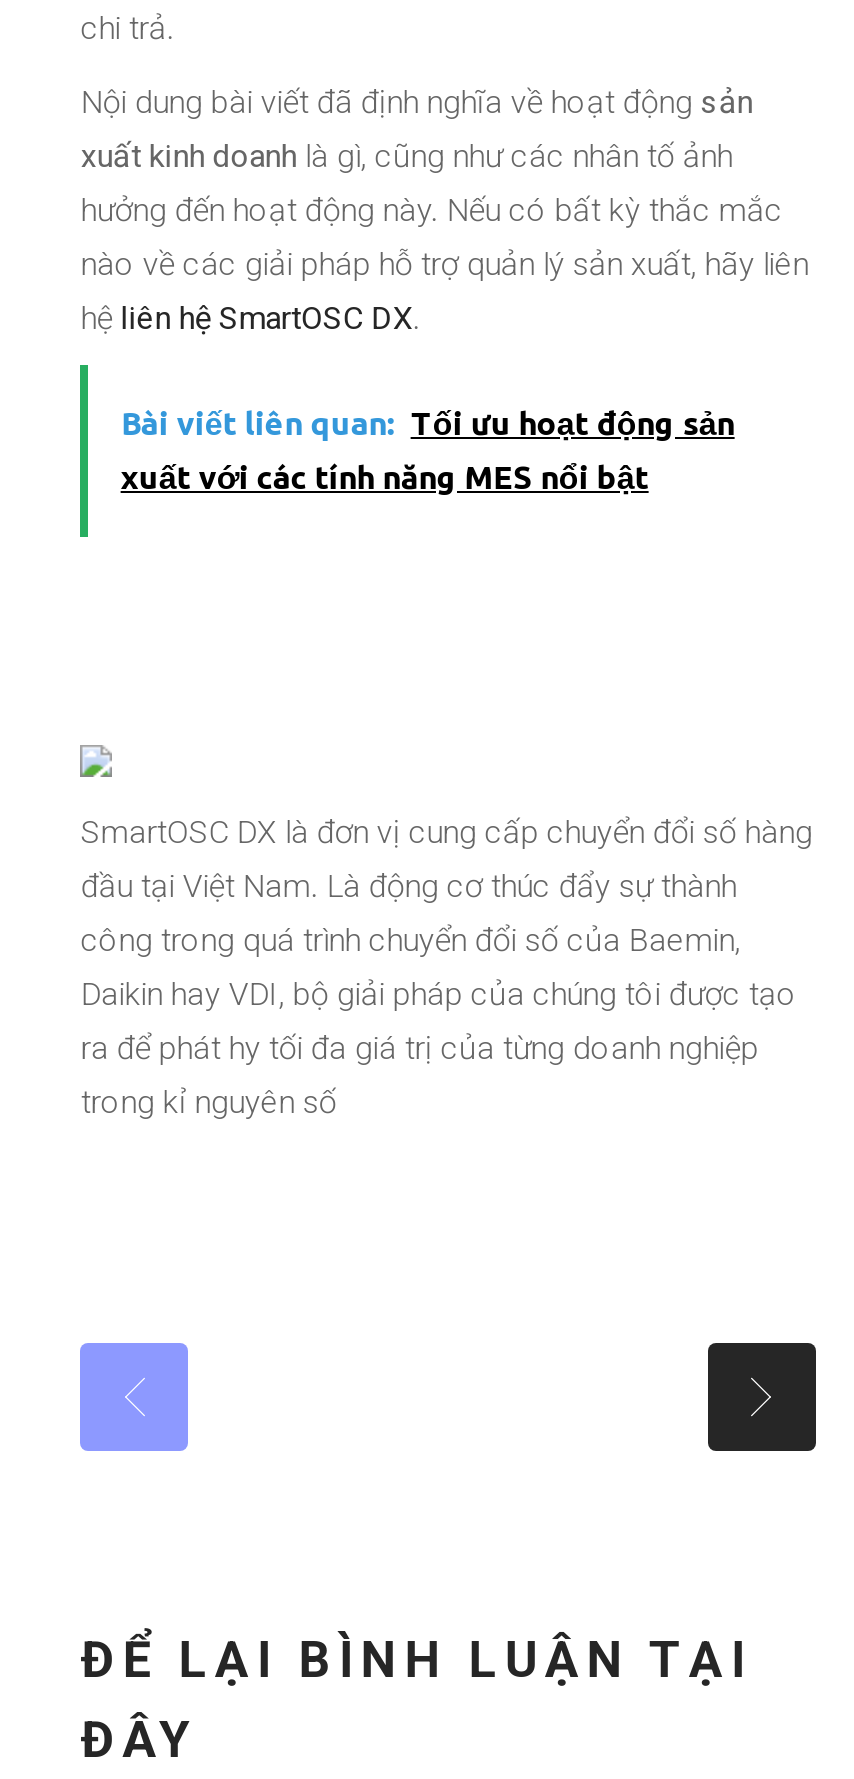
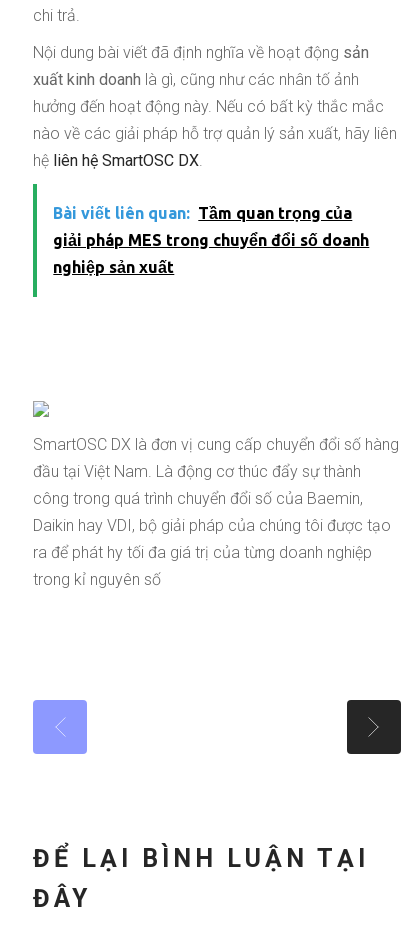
[121,405,735,495] Bài viết liên quan: Tối ưu hoạt động sản | xuất với các tính năng MES nổi bật -> [53,204,369,276] Bài viết liên quan: Tầm quan trọng của | giải pháp MES trong chuyển đổi số doanh | nghiệp sản xuất

